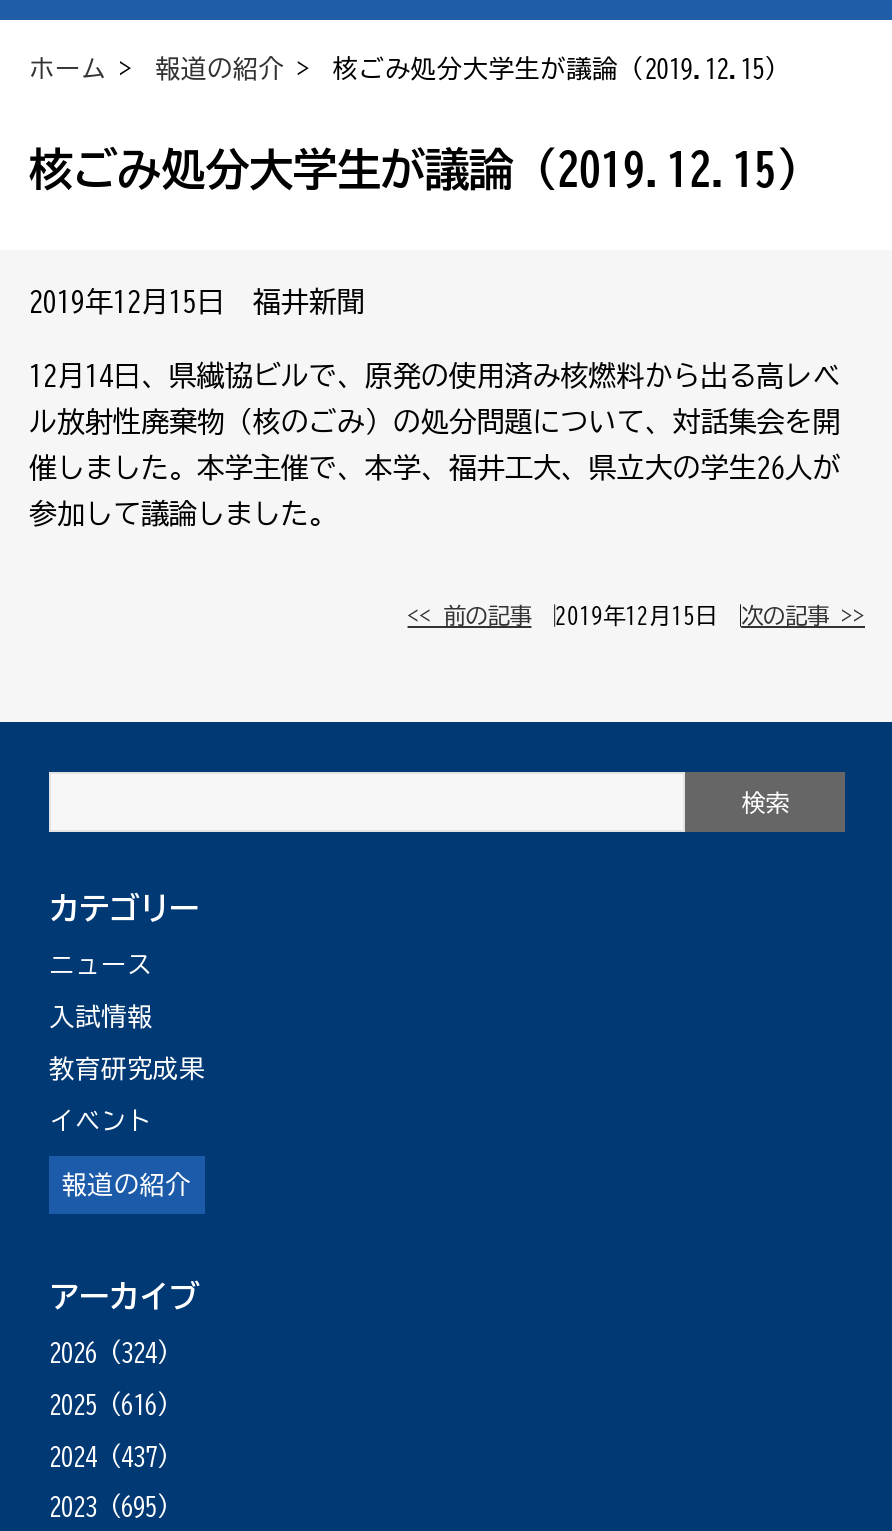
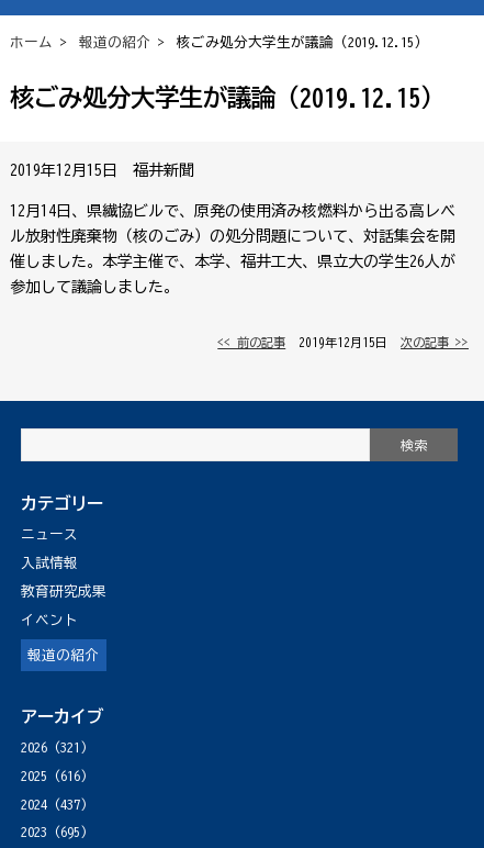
[49,1340,169,1366] 2026 (324) -> [21,740,87,755] 2026 (321)

